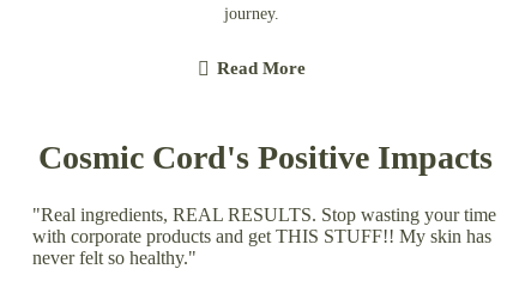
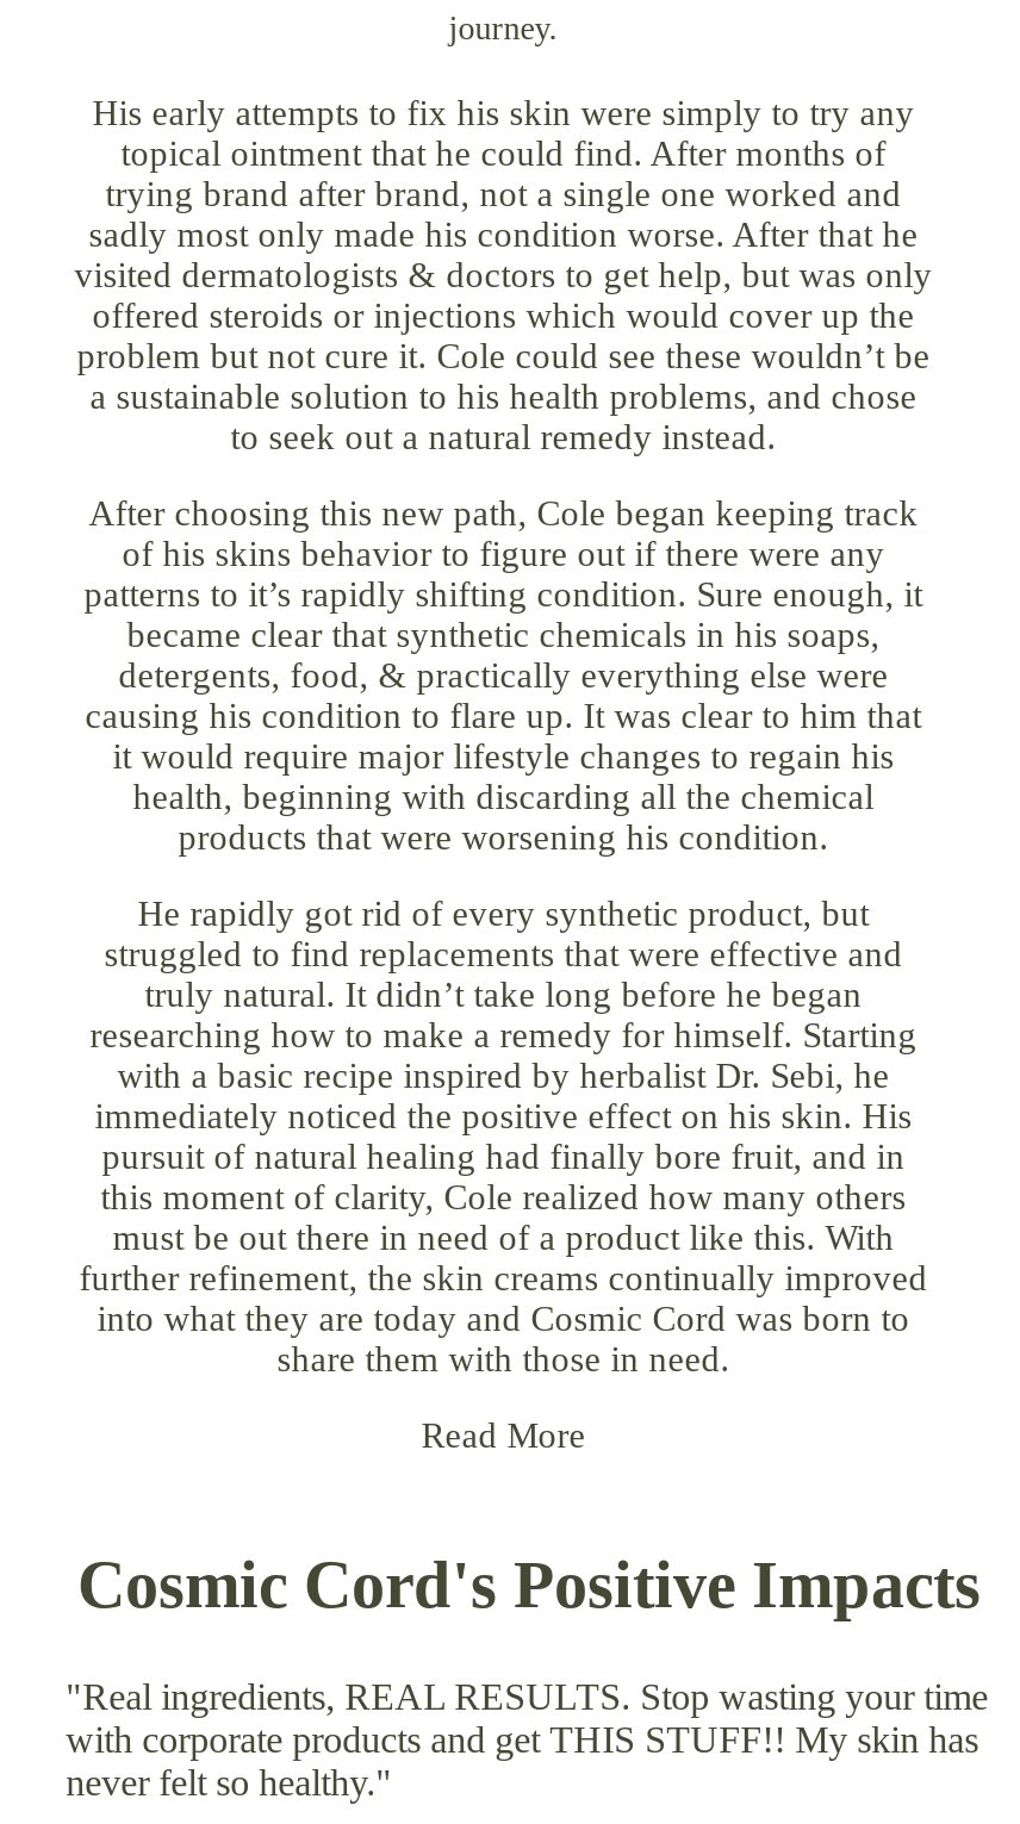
none -> [74,94,932,1378] His early attempts to fix his skin were simply to try any | topical ointment that he could find. After months of | trying brand after brand, not a single one worked and | sadly most only made his condition worse. After that he | visited dermatologists & doctors to get help, but was only | offered steroids or injections which would cover up the | problem but not cure it. Cole could see these wouldn’t be | a sustainable solution to his health problems, and chose | to seek out a natural remedy instead. | After choosing this new path, Cole began keeping track | of his skins behavior to figure out if there were any | patterns to it’s rapidly shifting condition. Sure enough, it | became clear that synthetic chemicals in his soaps, | detergents, food, & practically everything else were | causing his condition to flare up. It was clear to him that | it would require major lifestyle changes to regain his | health, beginning with discarding all the chemical | products that were worsening his condition. | He rapidly got rid of every synthetic product, but | struggled to find replacements that were effective and | truly natural. It didn’t take long before he began | researching how to make a remedy for himself. Starting | with a basic recipe inspired by herbalist Dr. Sebi, he | immediately noticed the positive effect on his skin. His | pursuit of natural healing had finally bore fruit, and in | this moment of clarity, Cole realized how many others | must be out there in need of a product like this. With | further refinement, the skin creams continually improved | into what they are today and Cosmic Cord was born to | share them with those in need.

